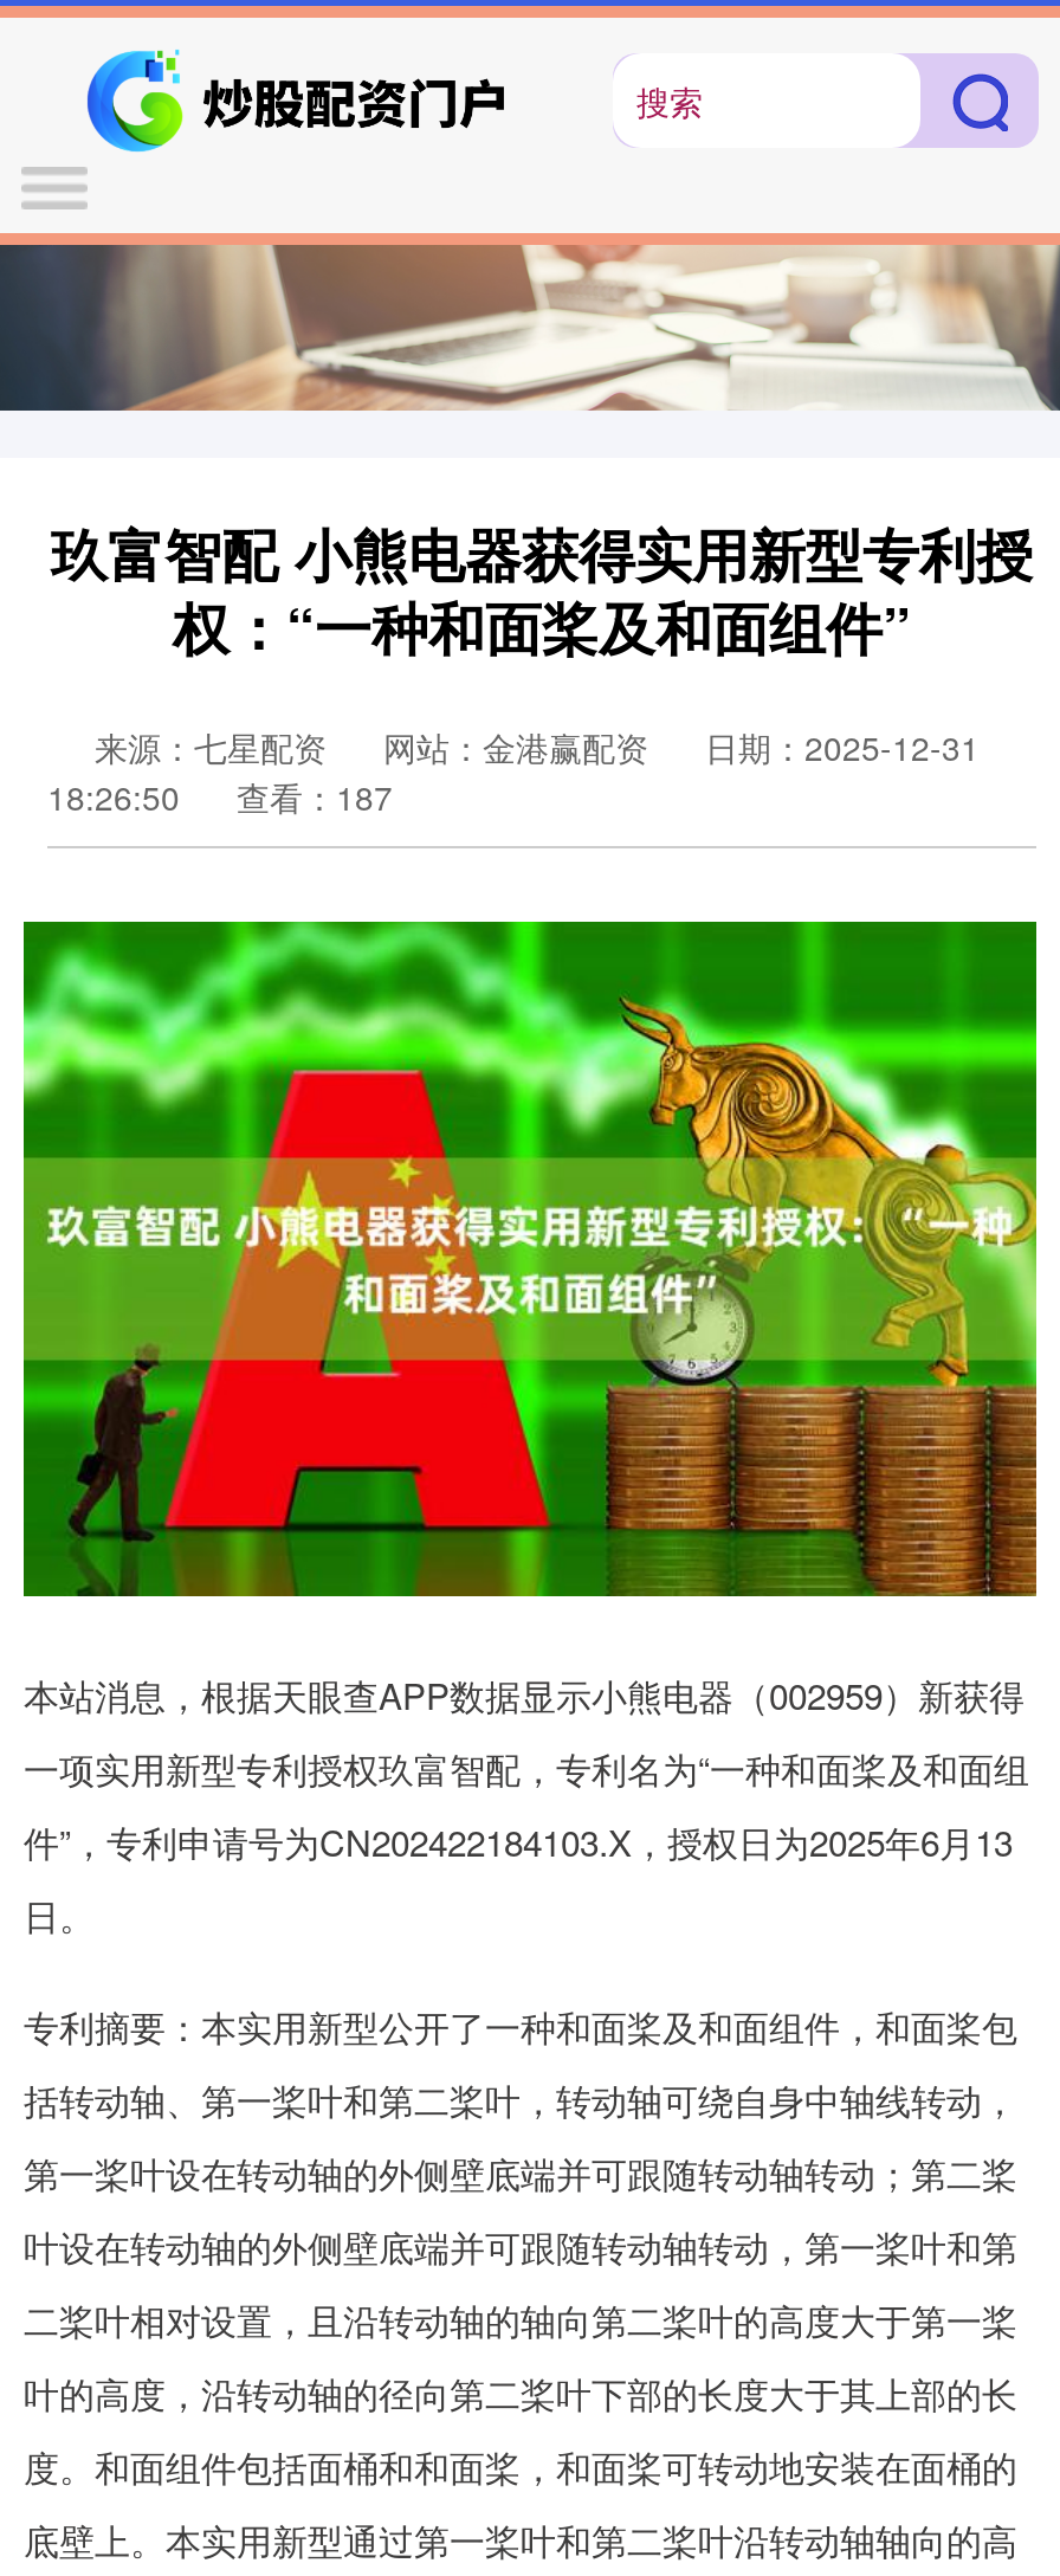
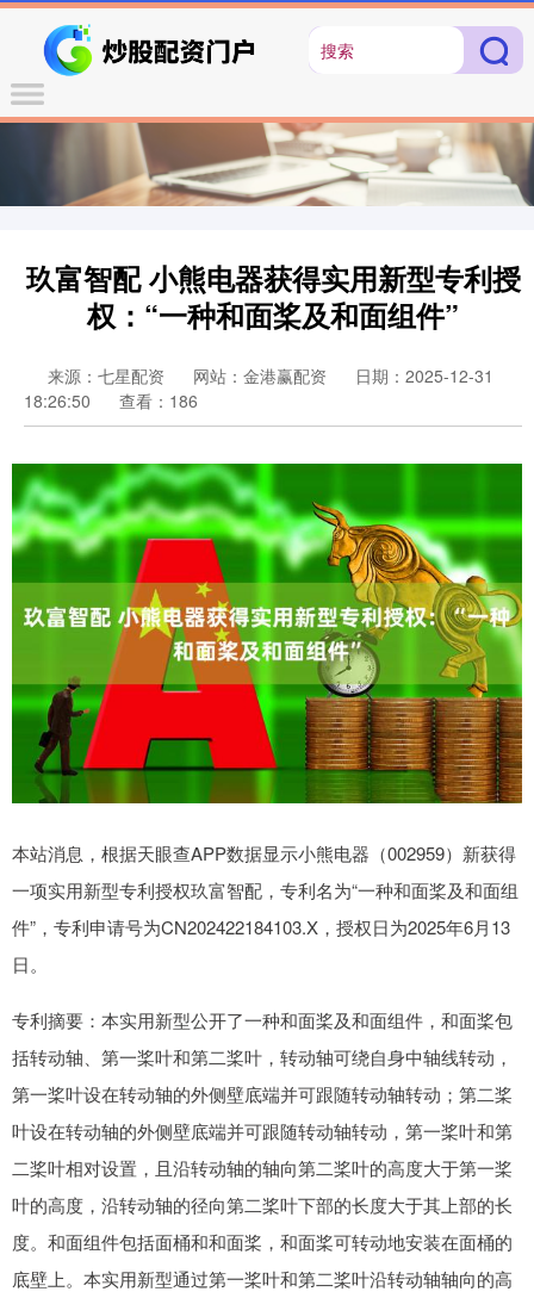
[47,773,393,820] 18:26:50 查看：187 -> [24,389,198,413] 18:26:50 查看：186

